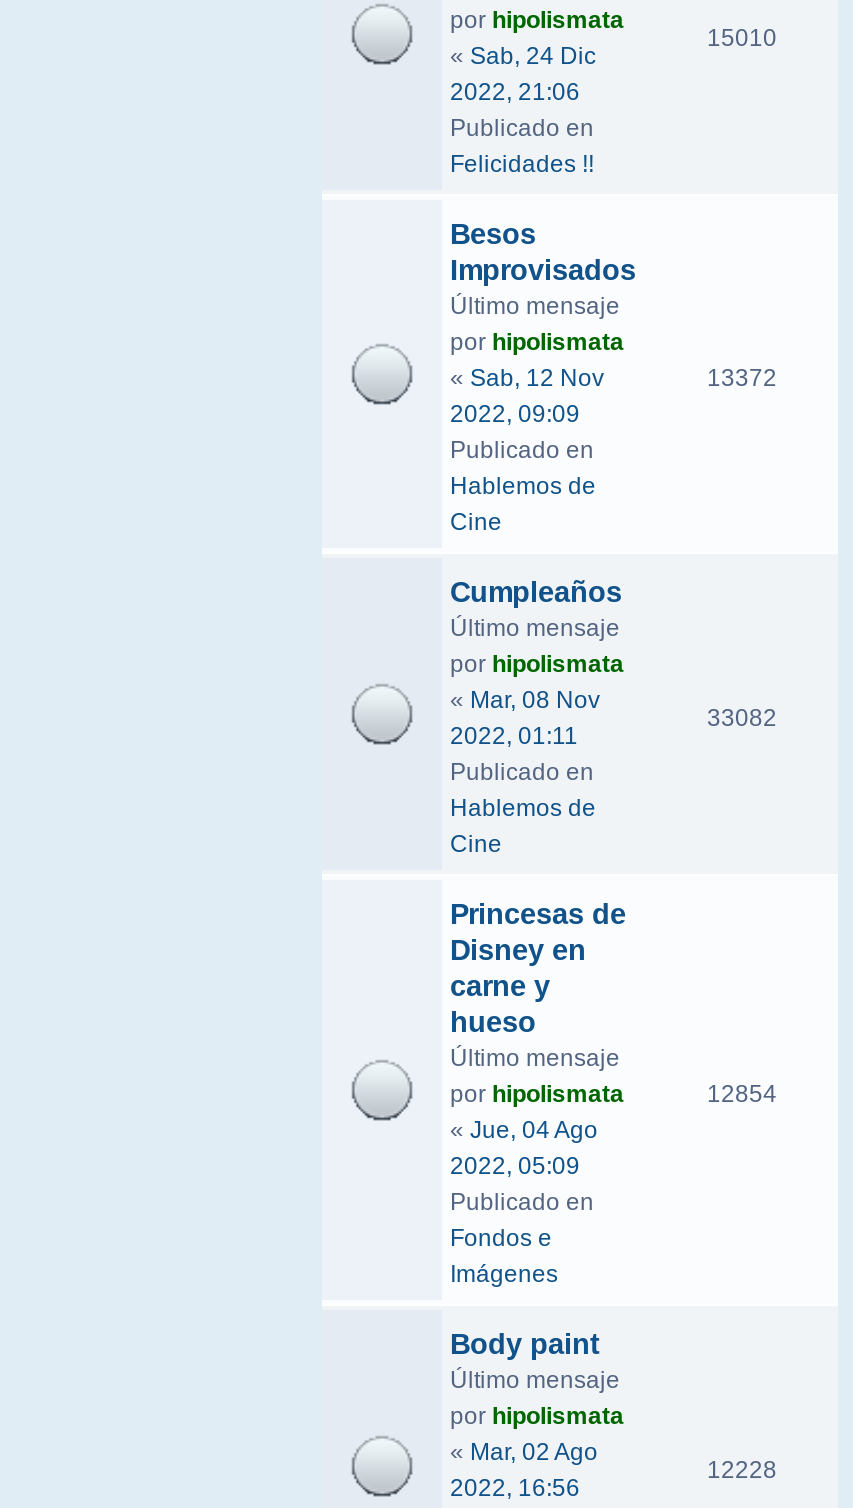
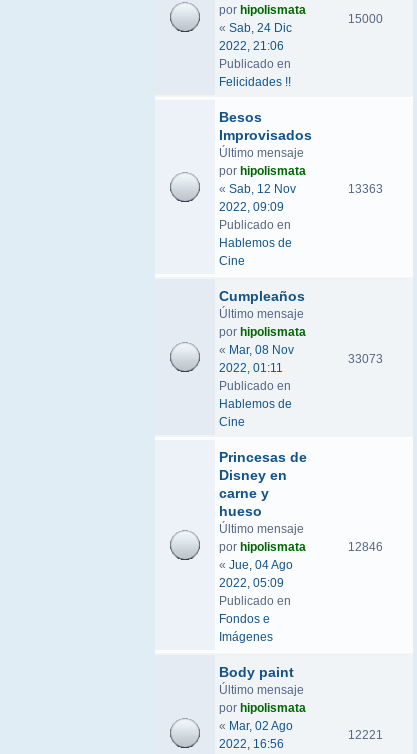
[707,24,777,52] 15010 -> [347,12,382,26] 15000
[707,364,777,392] 13372 -> [347,182,382,196] 13363
[707,704,777,732] 33082 -> [347,352,382,366] 33073
[707,1080,777,1108] 12854 -> [347,540,382,554] 12846
[707,1456,777,1484] 12228 -> [347,728,382,742] 12221

